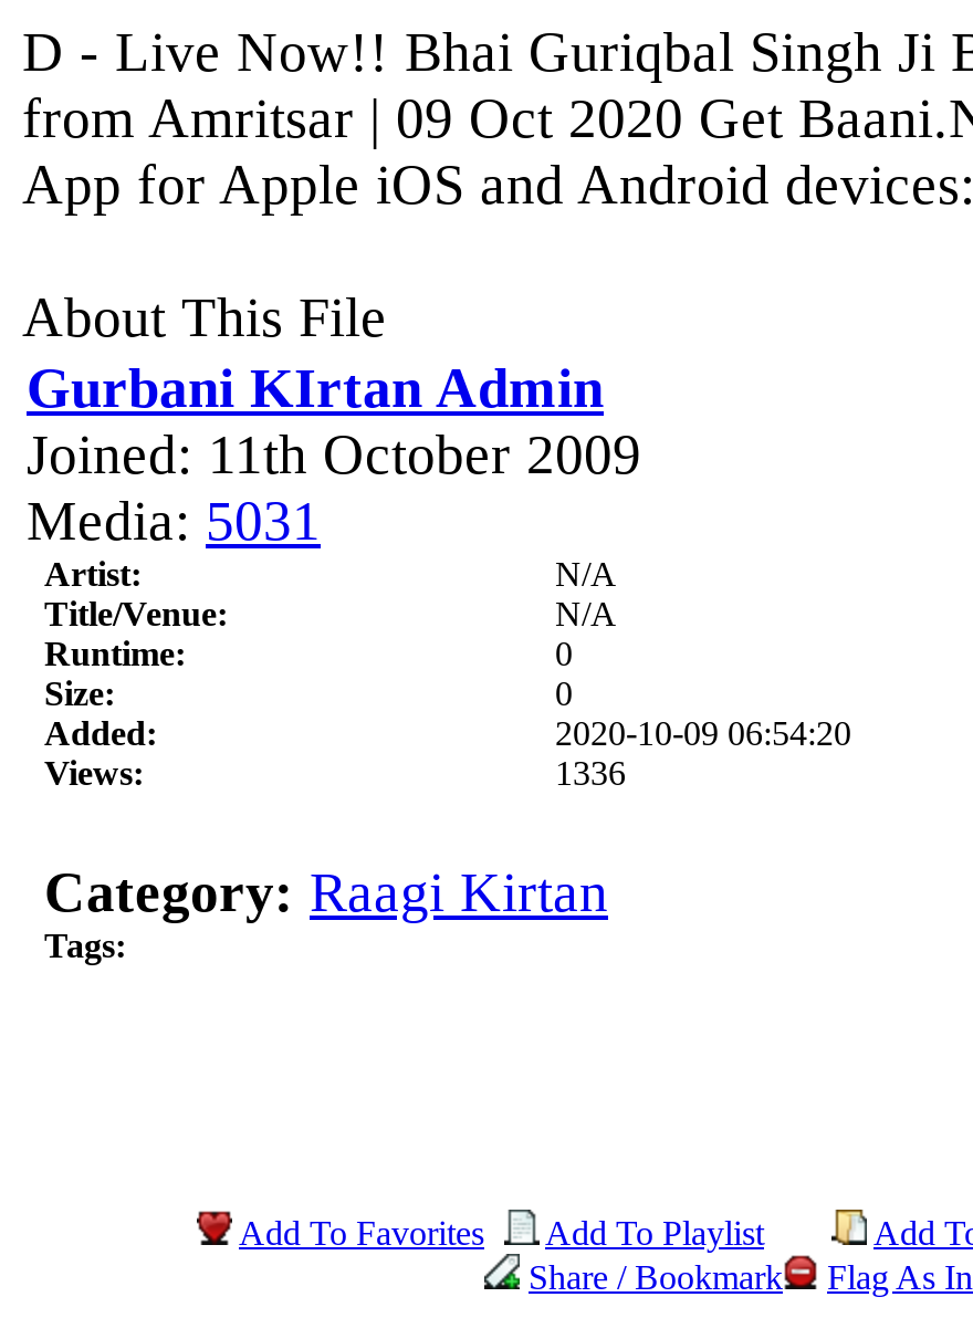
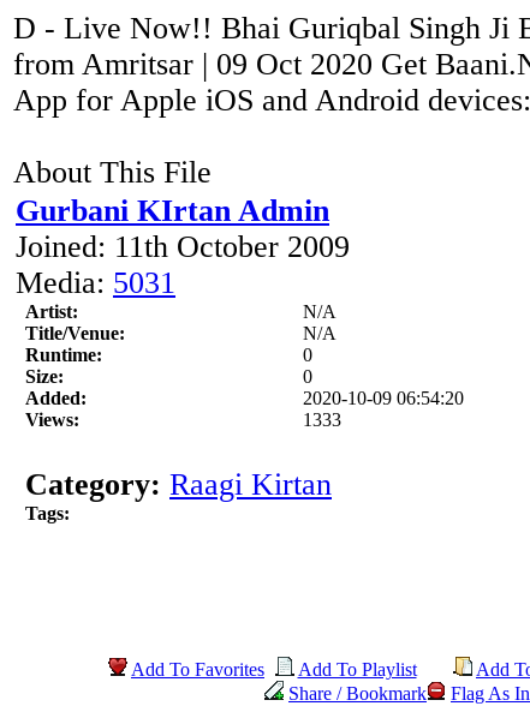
[555,754,626,792] 1336 -> [303,409,341,430] 1333

